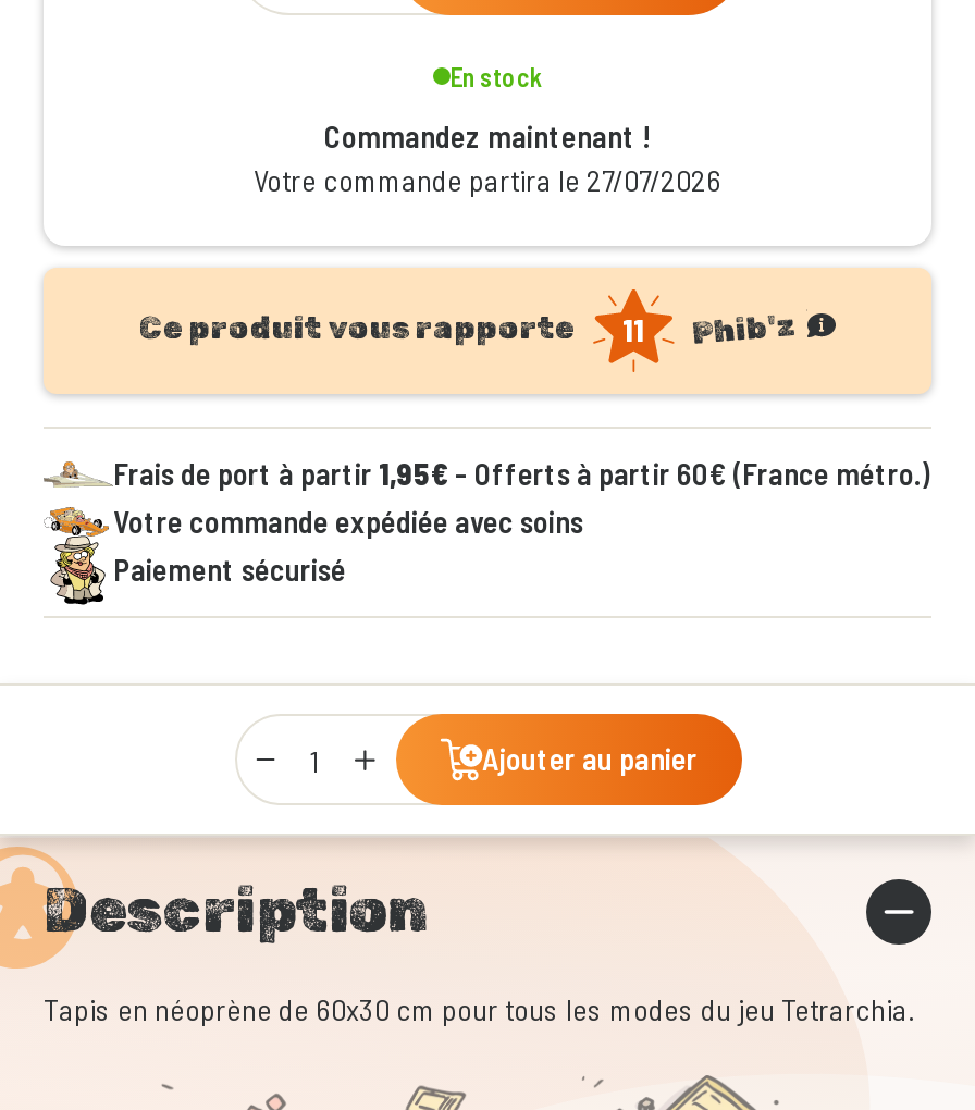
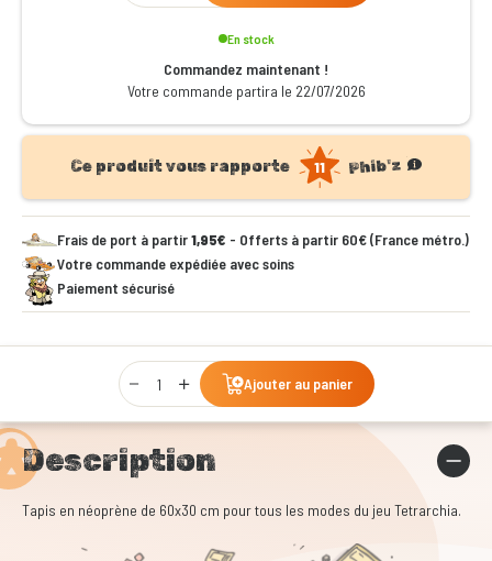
[254,161,721,198] Votre commande partira le 27/07/2026 -> [127,81,365,100] Votre commande partira le 22/07/2026

